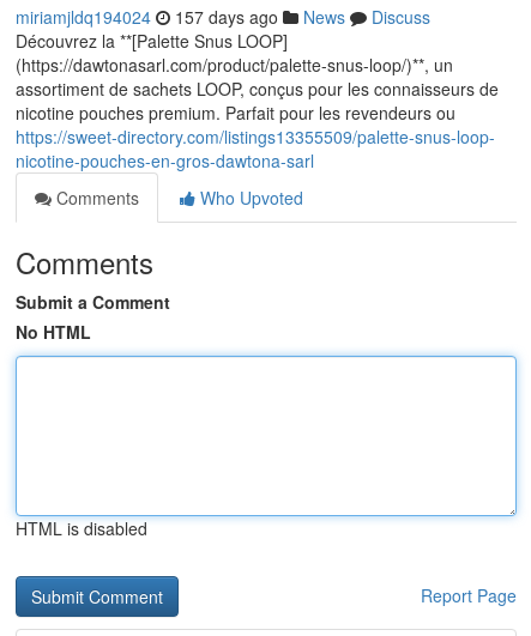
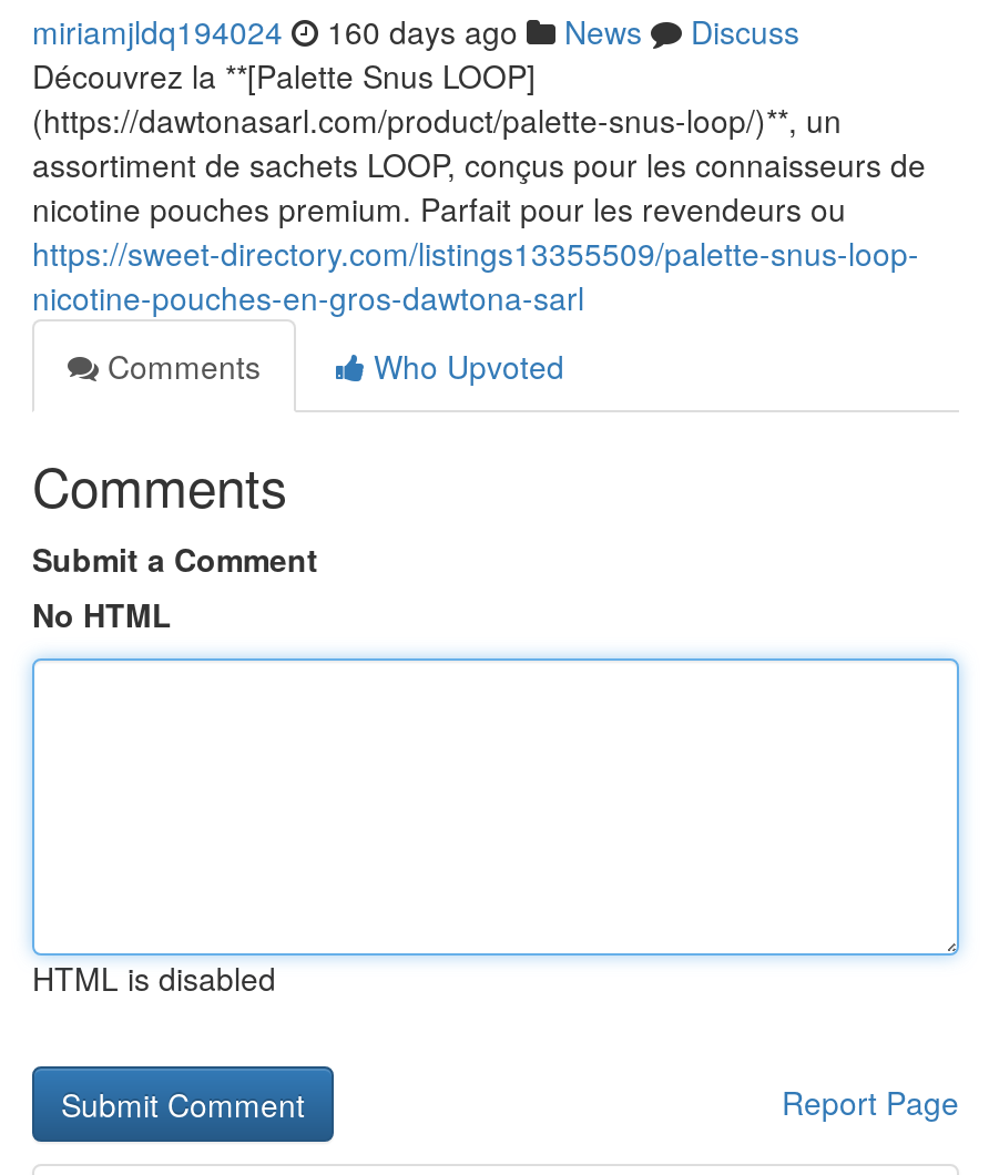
[16,5,430,29] miriamjldq194024 157 days ago News Discuss -> [32,9,799,53] miriamjldq194024 160 days ago News Discuss

